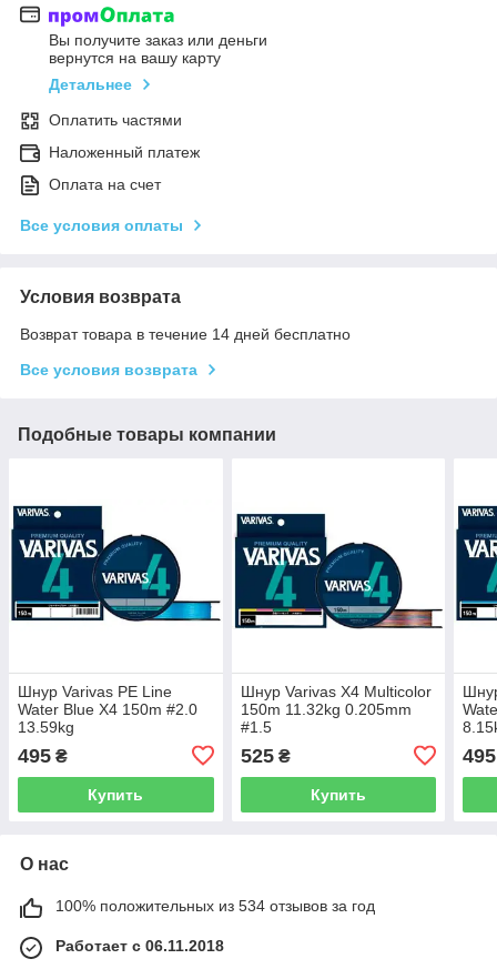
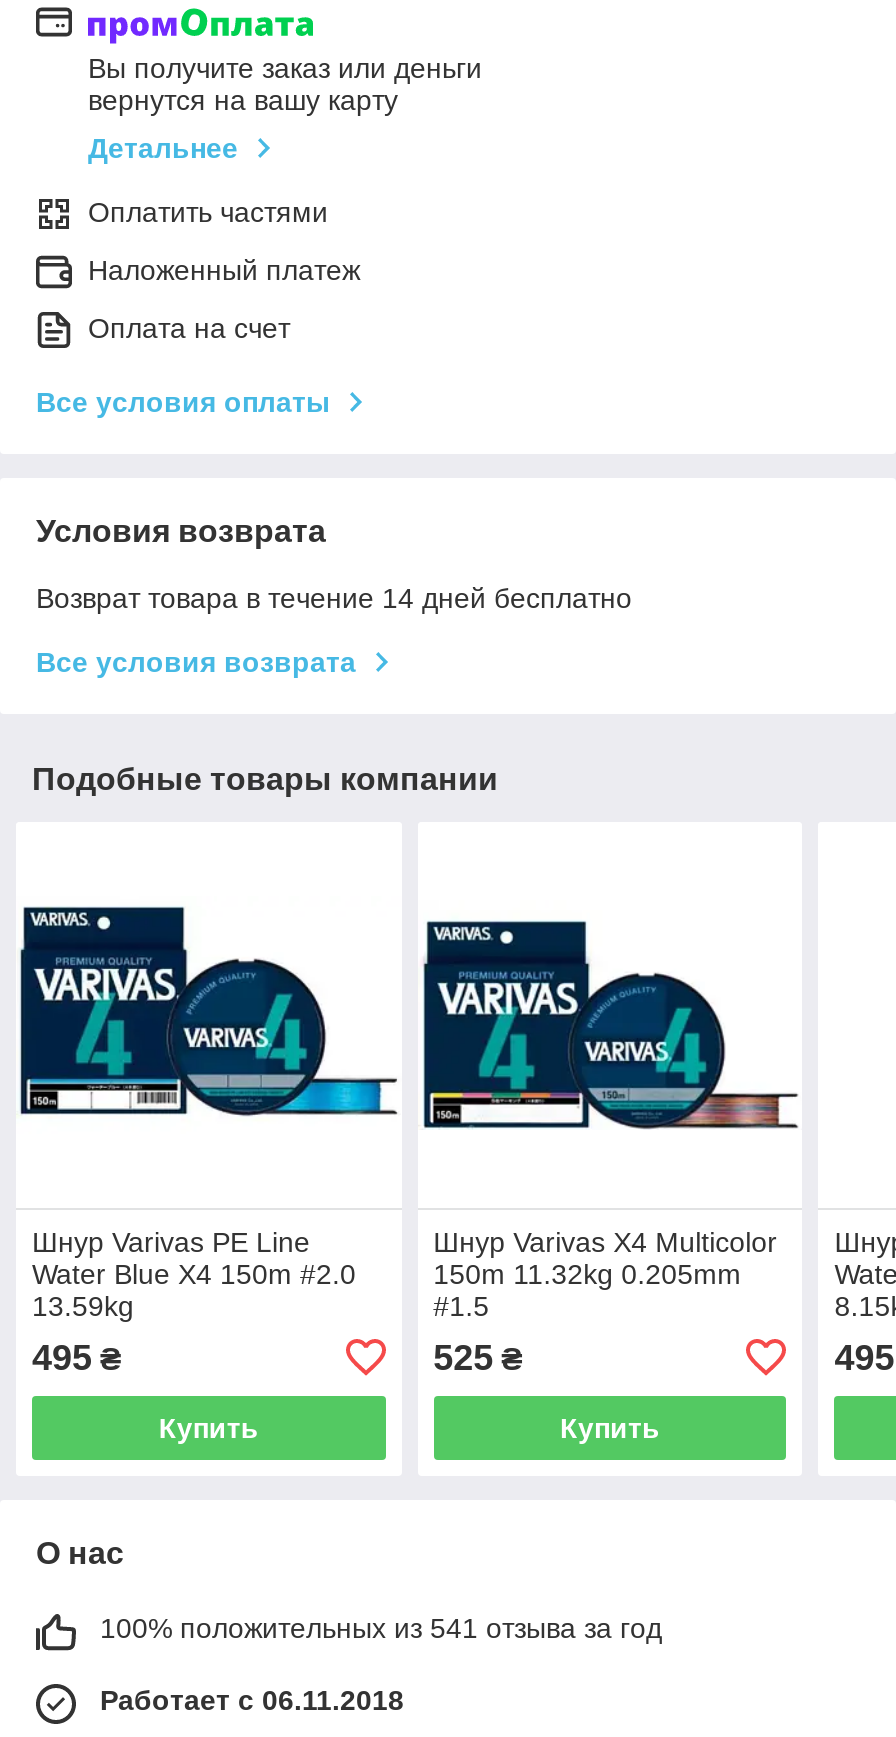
[455,505,494,622] [image] -> none
[55,897,375,914] 100% положительных из 534 отзывов за год -> [100,1612,662,1644] 100% положительных из 541 отзыва за год

